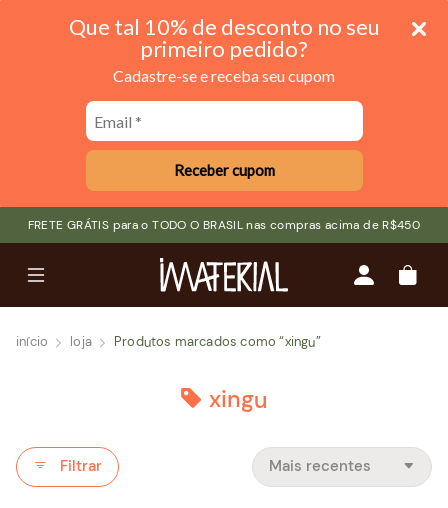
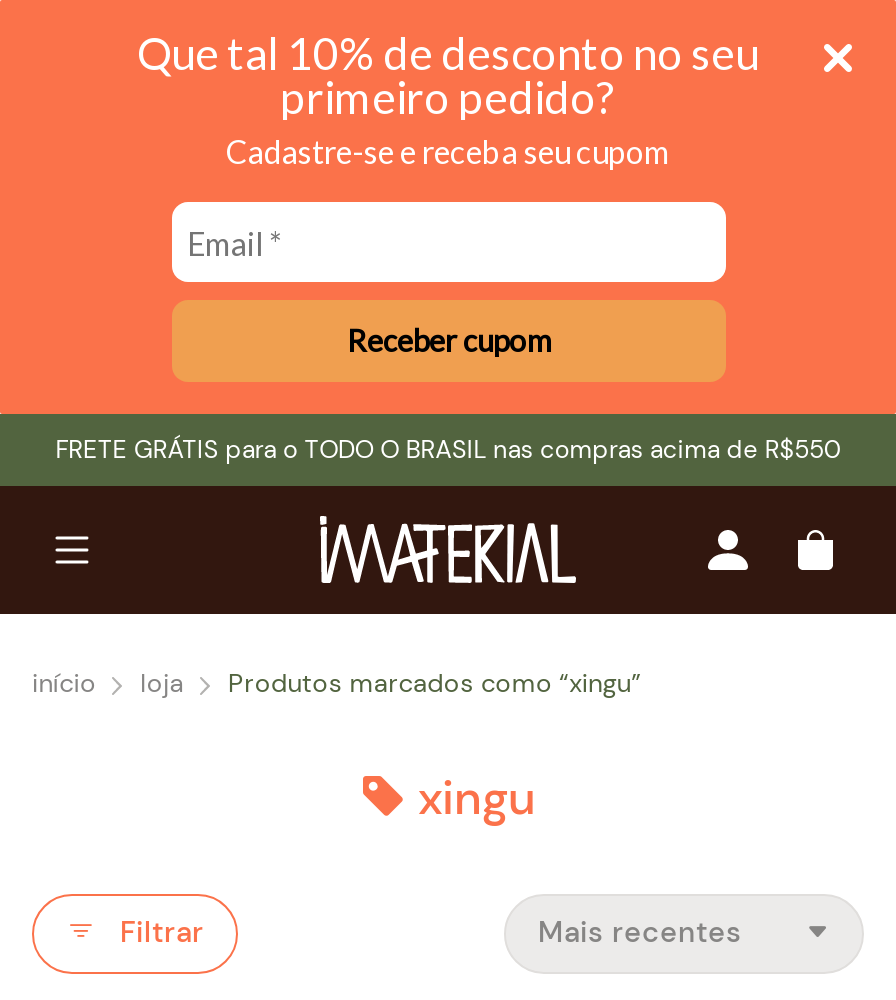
[28,217,420,233] FRETE GRÁTIS para o TODO O BRASIL nas compras acima de R$450 -> [56,434,840,466] FRETE GRÁTIS para o TODO O BRASIL nas compras acima de R$550

